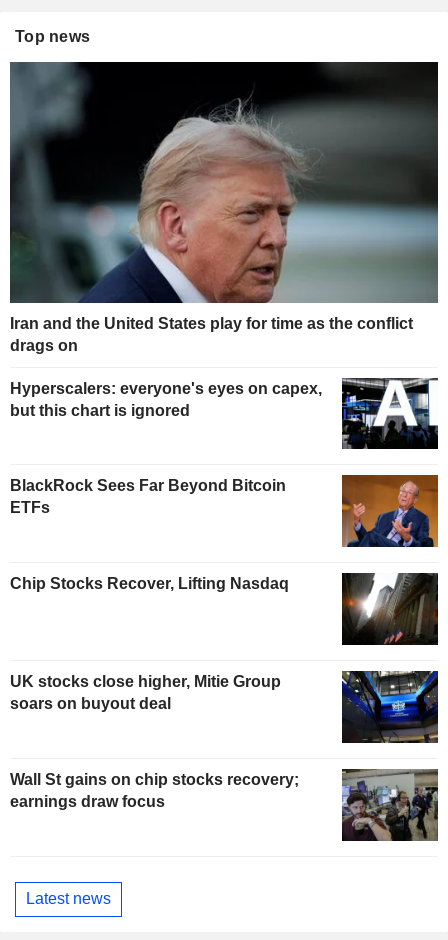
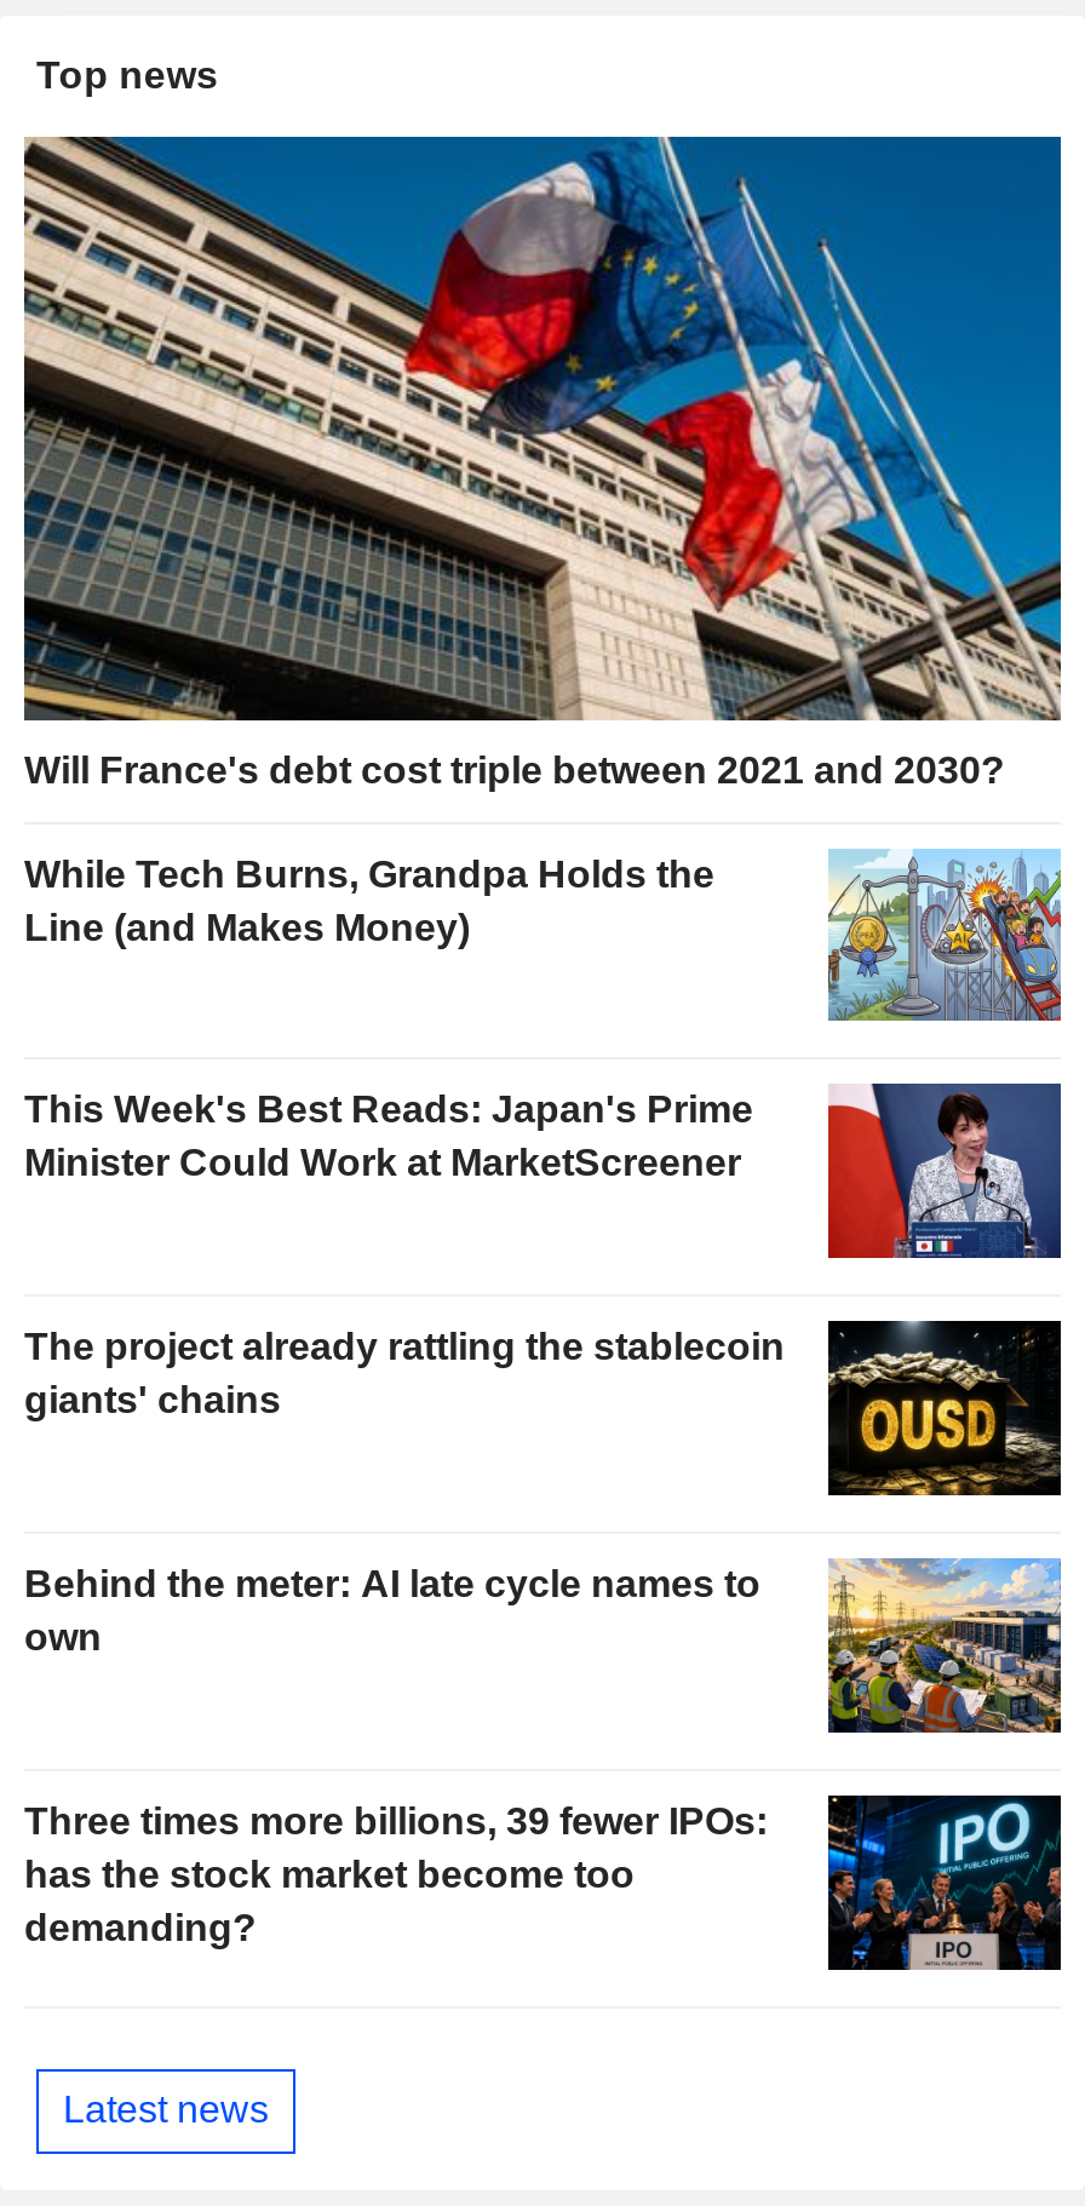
[10,61,439,354] [image] | Iran and the United States play for time as the conflict | drags on -> [24,134,1063,790] [image] | Will France's debt cost triple between 2021 and 2030?
[10,380,322,419] Hyperscalers: everyone's eyes on capex, | but this chart is ignored -> [24,853,714,947] While Tech Burns, Grandpa Holds the | Line (and Makes Money)
[341,377,439,450] [image] -> [828,849,1063,1023] [image]
[10,477,286,516] BlackRock Sees Far Beyond Bitcoin | ETFs -> [24,1090,753,1184] This Week's Best Reads: Japan's Prime | Minister Could Work at MarketScreener
[341,474,439,548] [image] -> [828,1081,1063,1260] [image]
[10,575,289,592] Chip Stocks Recover, Lifting Nasdaq -> [24,1327,785,1421] The project already rattling the stablecoin | giants' chains
[342,572,438,646] [image] -> [826,1319,1056,1498] [image]
[10,673,281,712] UK stocks close higher, Mitie Group | soars on buyout deal -> [24,1563,760,1658] Behind the meter: AI late cycle names to | own
[341,670,438,744] [image] -> [826,1556,1063,1735] [image]
[10,771,299,810] Wall St gains on chip stocks recovery; | earnings draw focus -> [24,1800,768,1948] Three times more billions, 39 fewer IPOs: | has the stock market become too | demanding?
[341,768,439,842] [image] -> [826,1793,1063,1972] [image]

